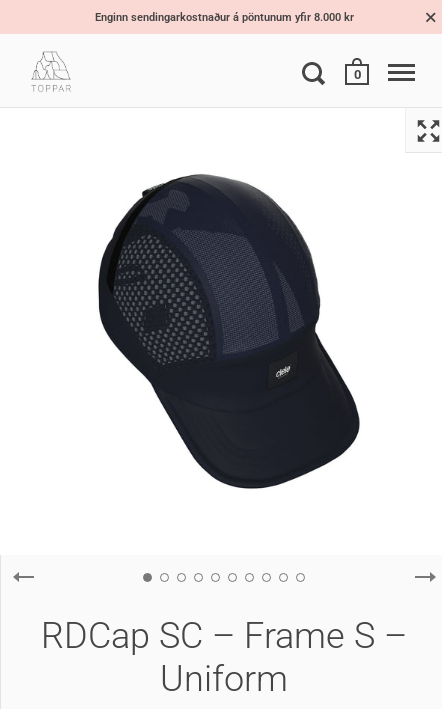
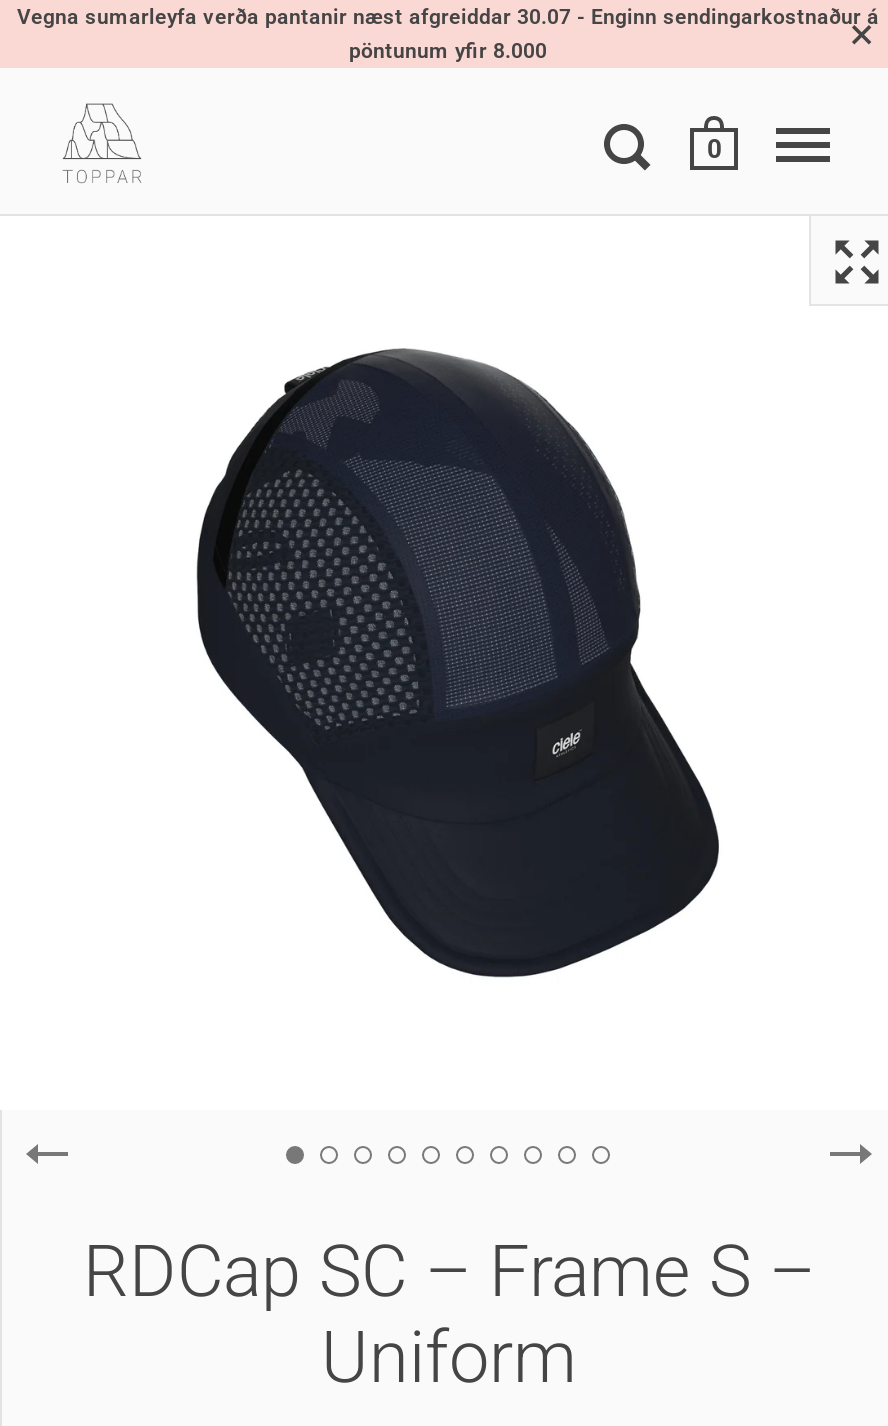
[94,10,353,23] Enginn sendingarkostnaður á pöntunum yfir 8.000 kr -> [17,4,879,64] Vegna sumarleyfa verða pantanir næst afgreiddar 30.07 - Enginn sendingarkostnaður á | pöntunum yfir 8.000

